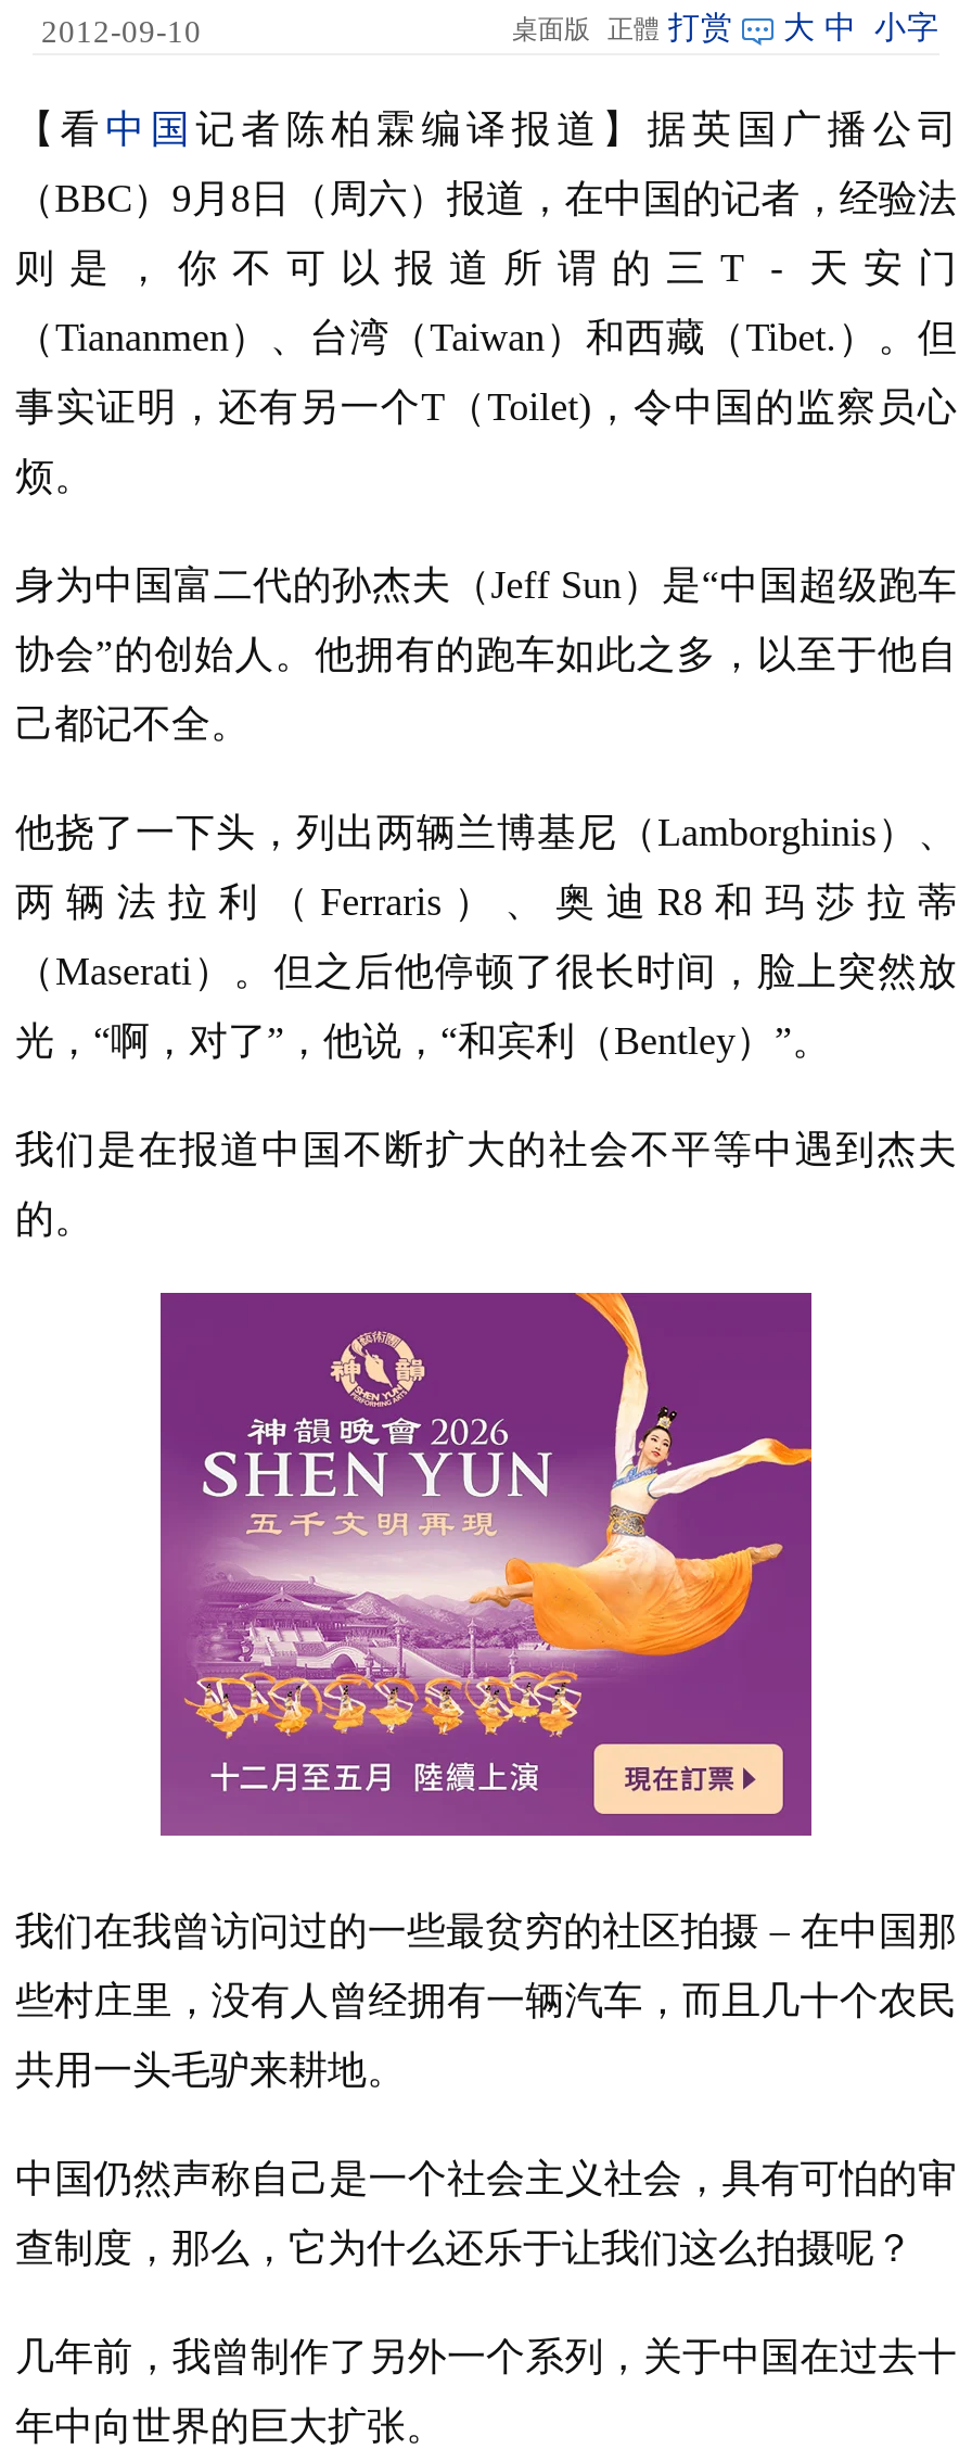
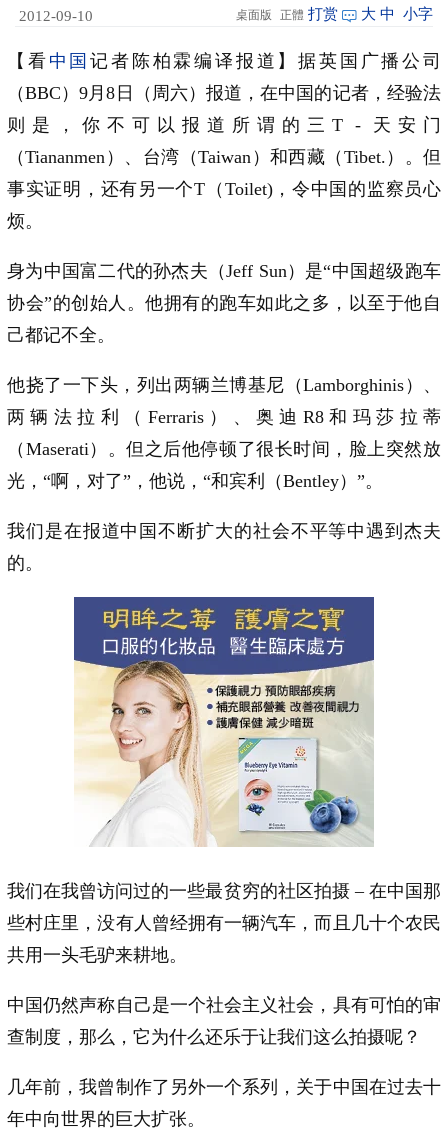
[158,1291,814,1838] [image] -> [73,596,374,847] [image]

